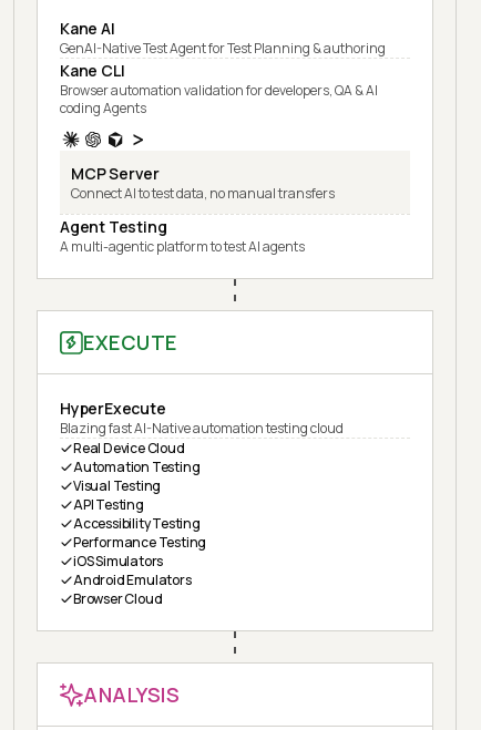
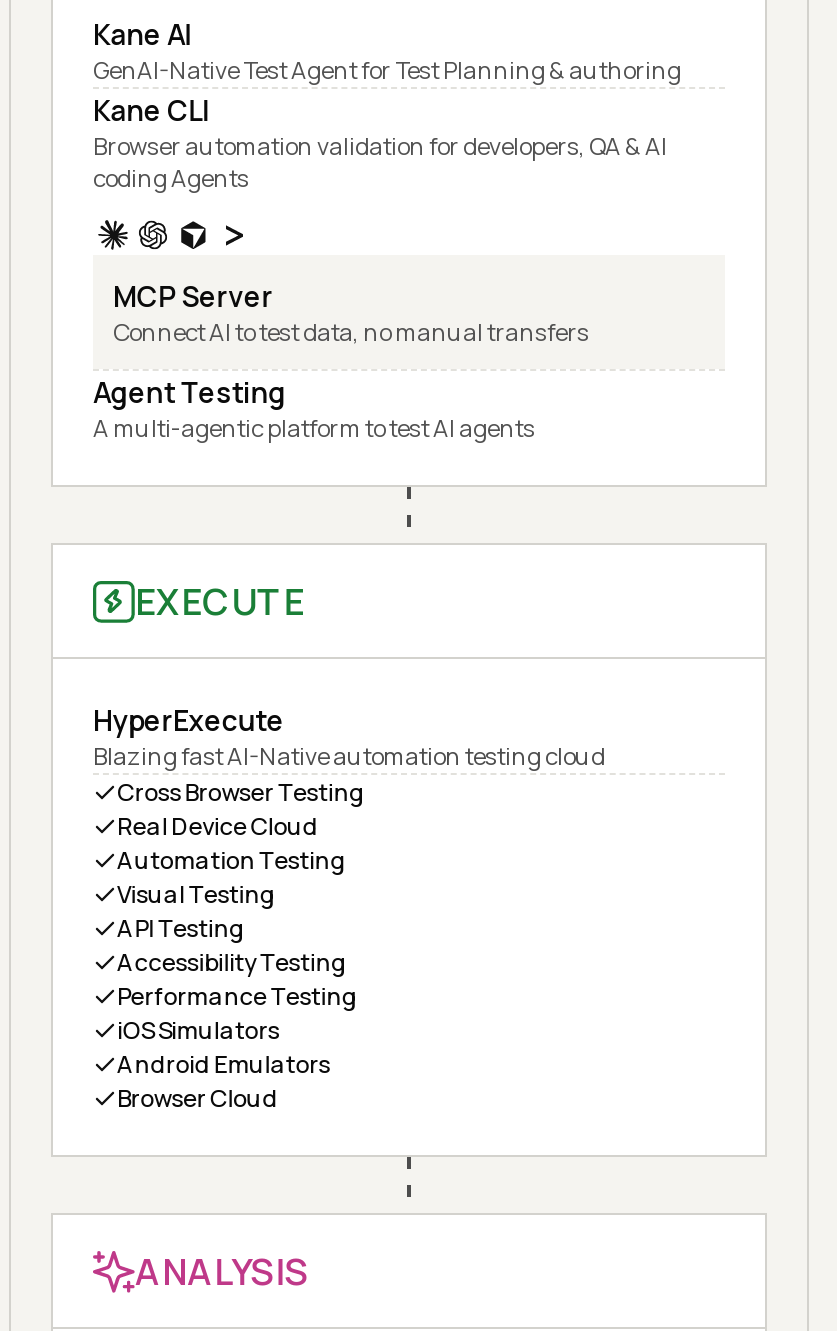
none -> [117,775,365,809] Cross Browser Testing

